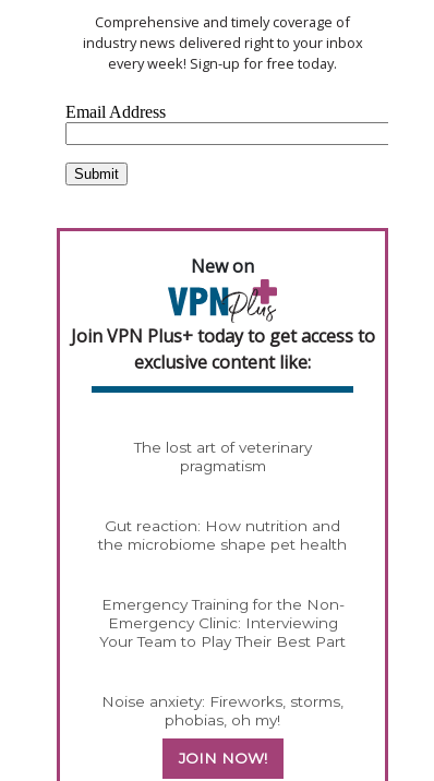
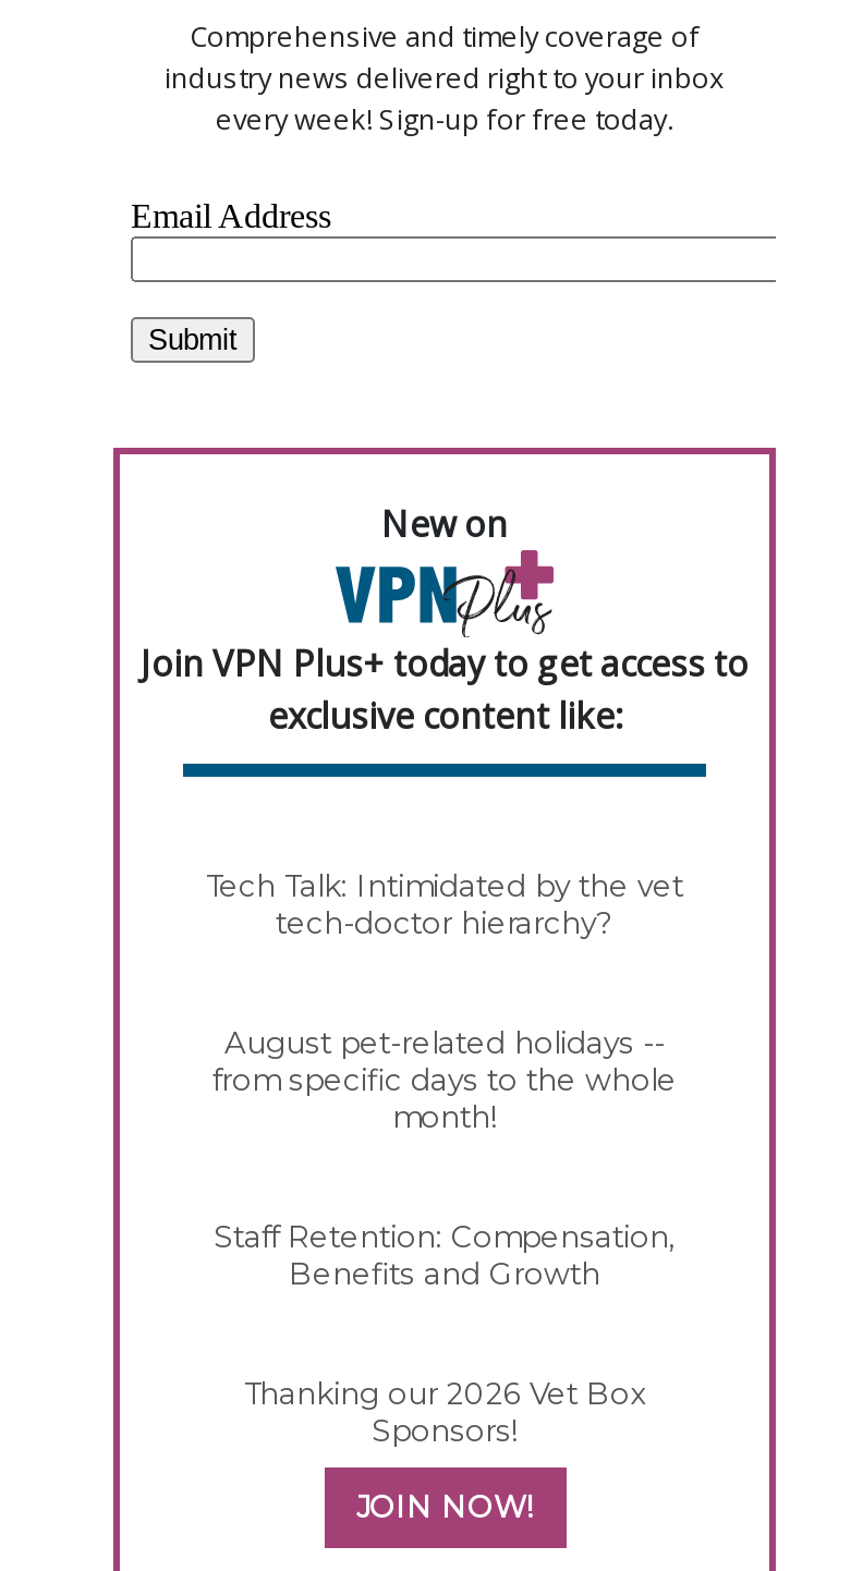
[134,438,311,474] The lost art of veterinary | pragmatism -> [206,867,683,939] Tech Talk: Intimidated by the vet | tech-doctor hierarchy?
[98,516,347,552] Gut reaction: How nutrition and | the microbiome shape pet health -> [212,1024,677,1133] August pet-related holidays -- | from specific days to the whole | month!
[99,595,346,650] Emergency Training for the Non- | Emergency Clinic: Interviewing | Your Team to Play Their Best Part -> [214,1218,676,1290] Staff Retention: Compensation, | Benefits and Growth
[101,692,343,728] Noise anxiety: Fireworks, storms, | phobias, oh my! -> [244,1375,645,1447] Thanking our 2026 Vet Box | Sponsors!

